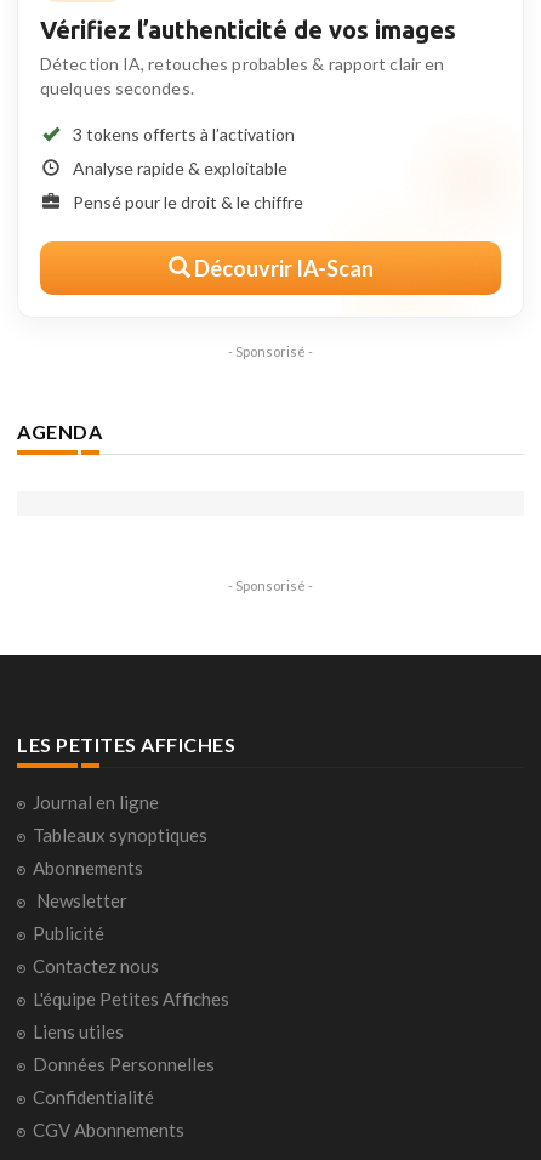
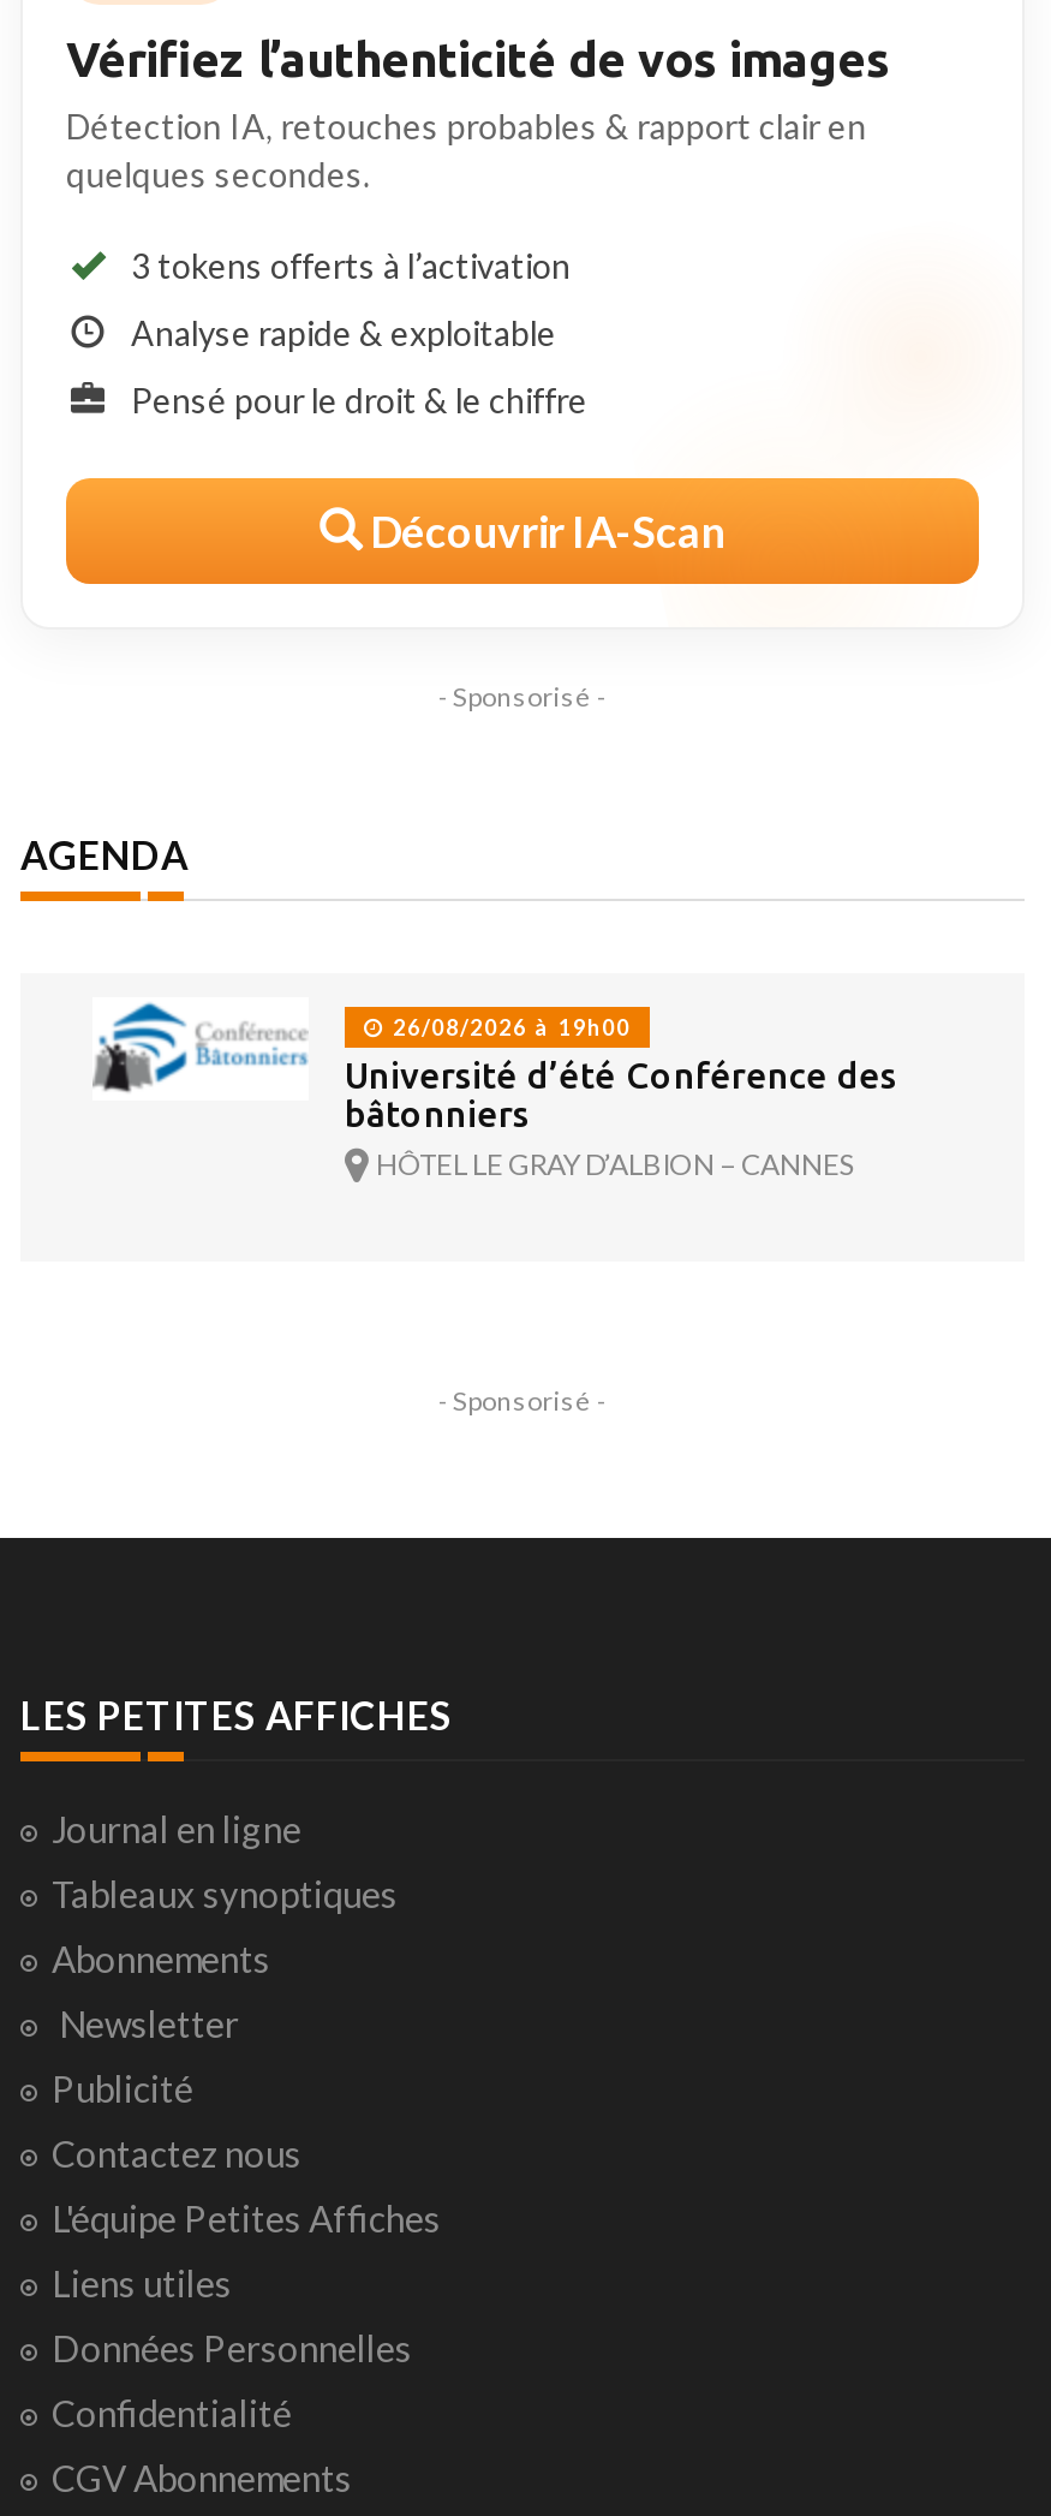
none -> [92,1002,897,1182] [image] | 26/08/2026 à 19h00 | Université d’été Conférence des | bâtonniers | HÔTEL LE GRAY D’ALBION – CANNES

